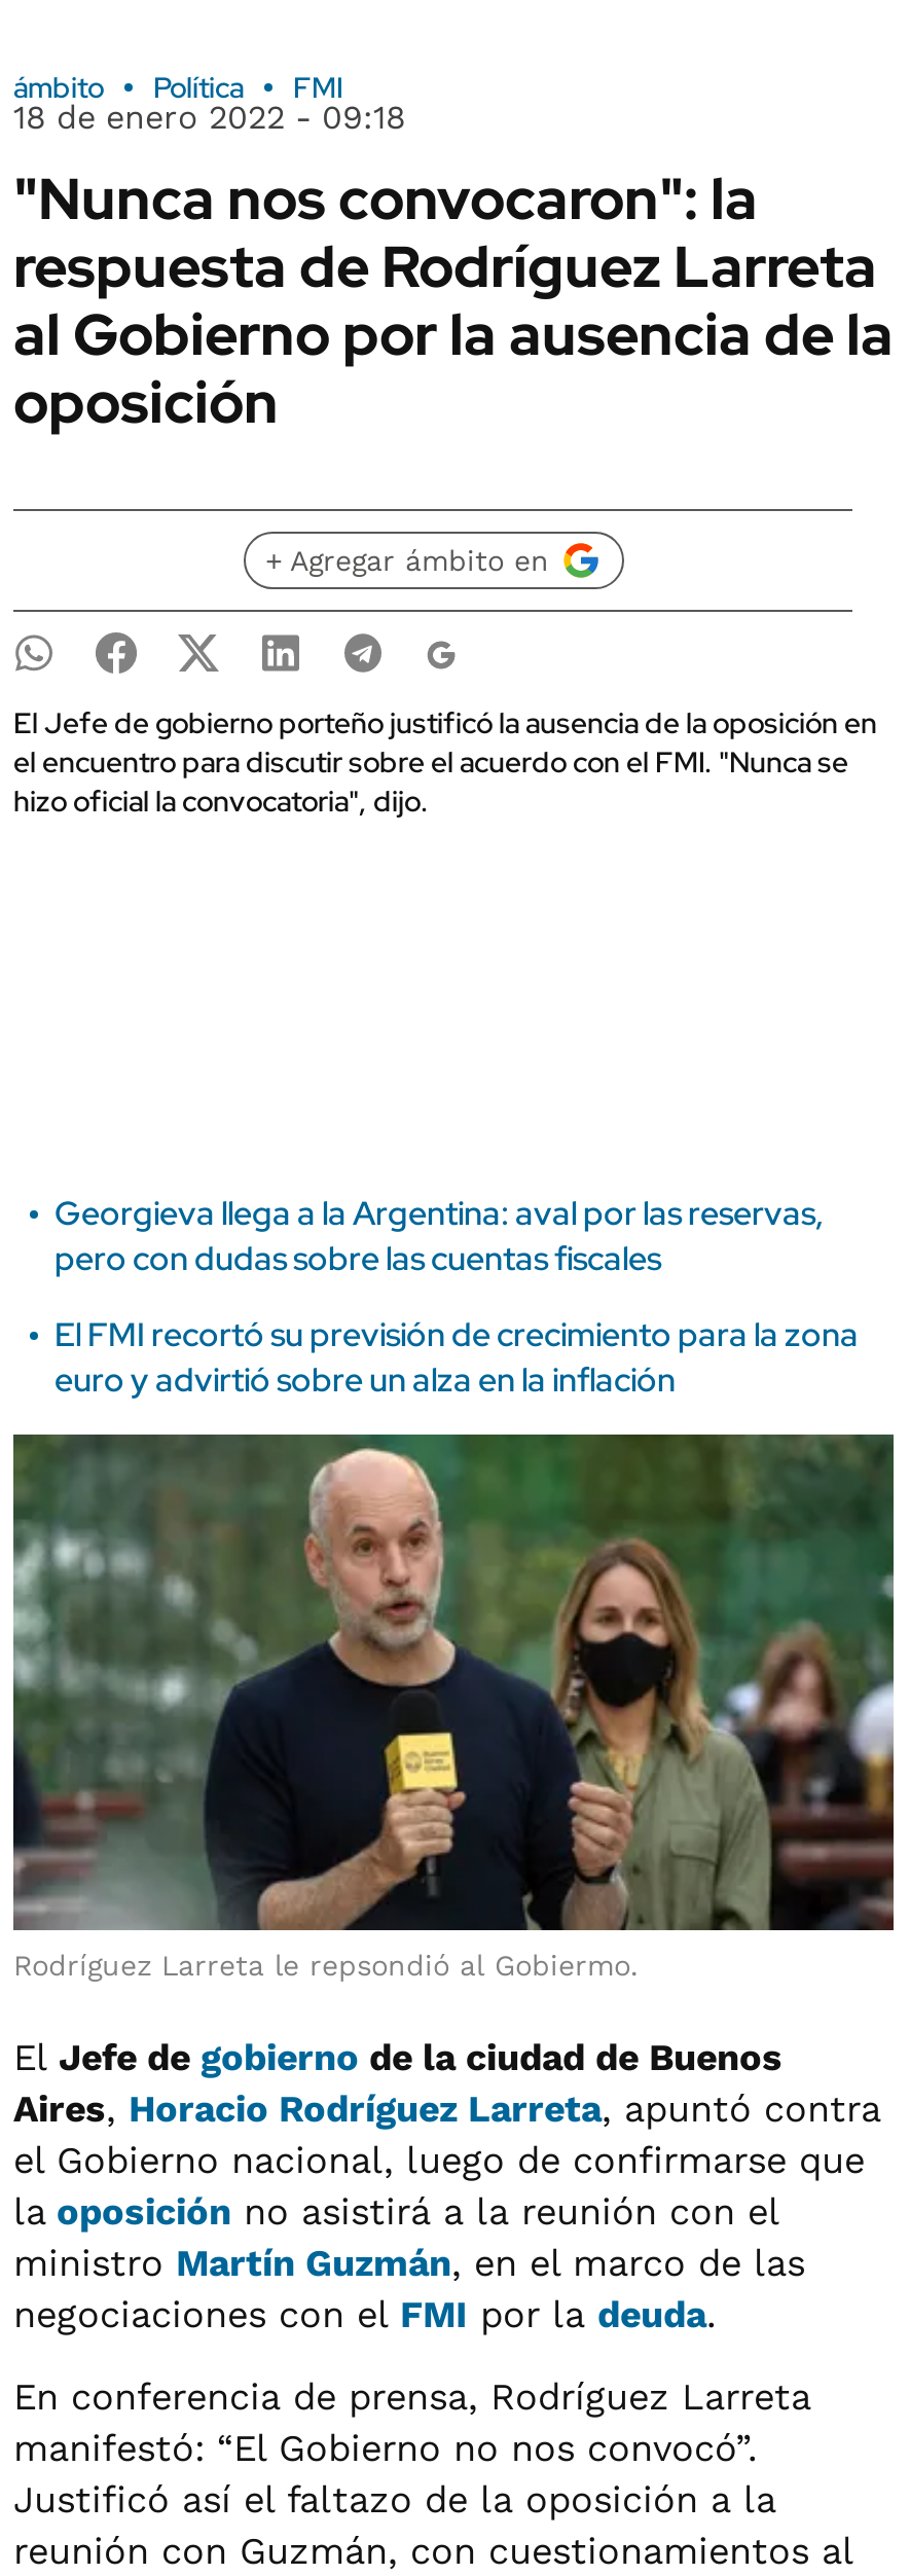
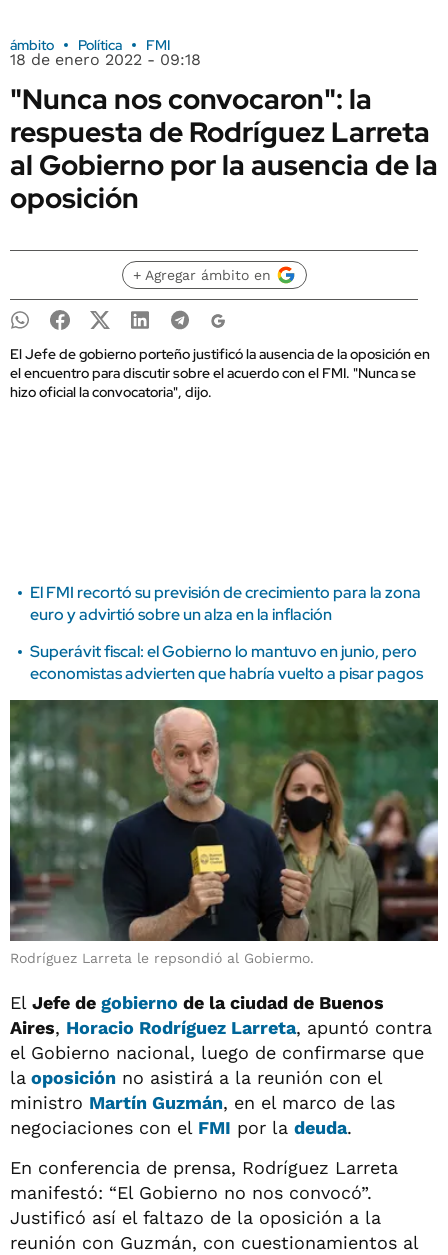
[54,1192,824,1280] Georgieva llega a la Argentina: aval por las reservas, | pero con dudas sobre las cuentas fiscales -> none
moved [54,1313,859,1402] -> [30,582,421,625]: El FMI recortó su previsión de crecimiento para la zona | euro y advirtió sobre un alza en la inflación
none -> [30,641,423,684] Superávit fiscal: el Gobierno lo mantuvo en junio, pero | economistas advierten que habría vuelto a pisar pagos

